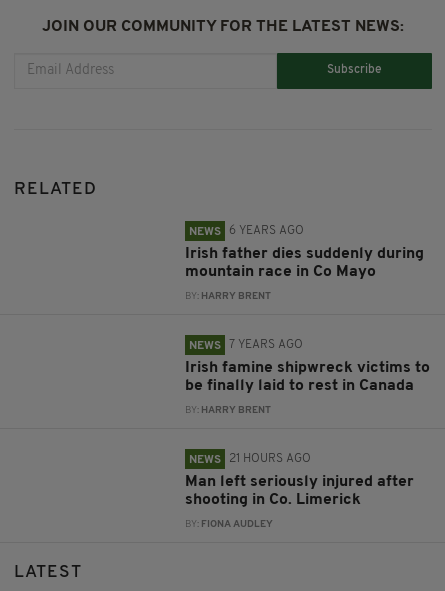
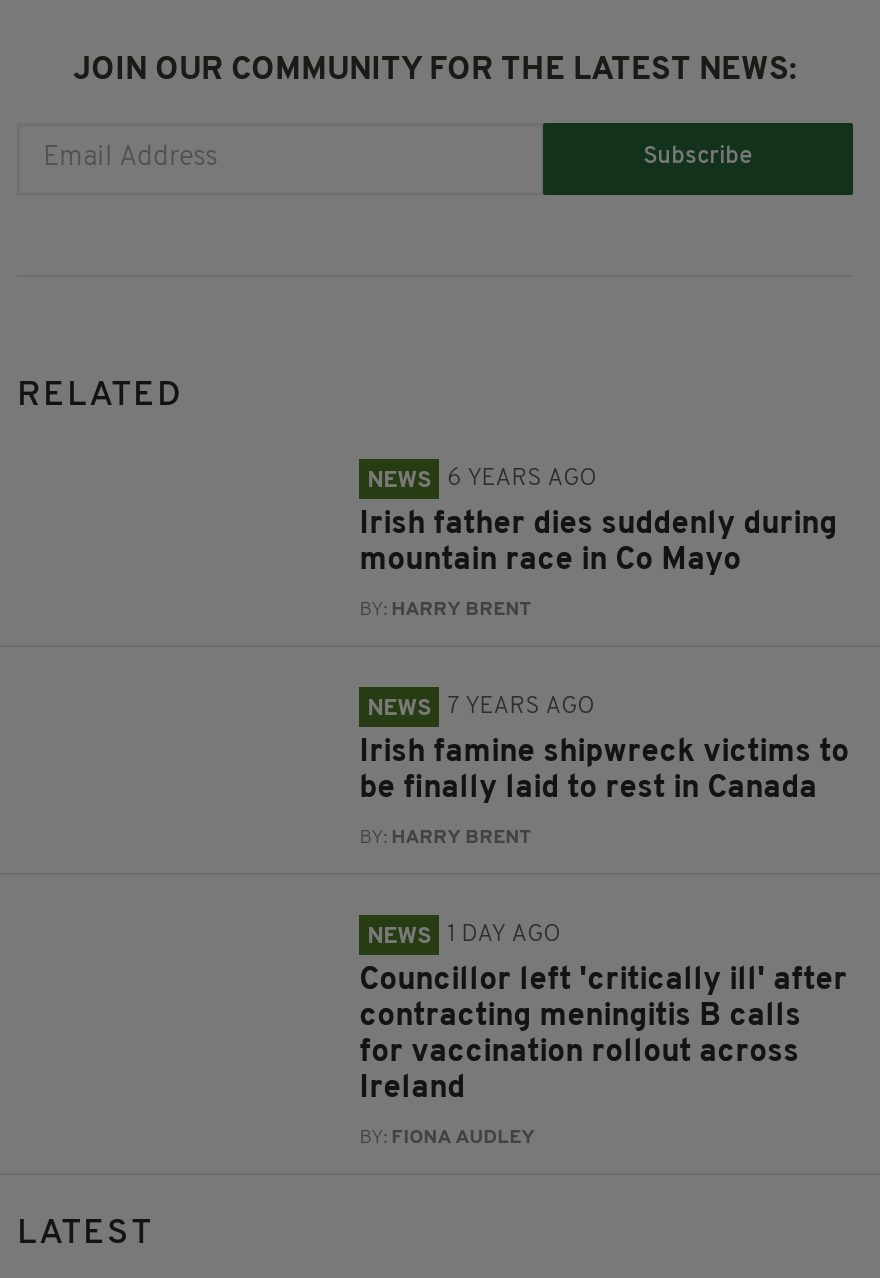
[189,453,311,466] NEWS 21 HOURS AGO -> [367,923,561,949] NEWS 1 DAY AGO
[185,474,414,508] Man left seriously injured after | shooting in Co. Limerick -> [359,965,847,1105] Councillor left 'critically ill' after | contracting meningitis B calls | for vaccination rollout across | Ireland

